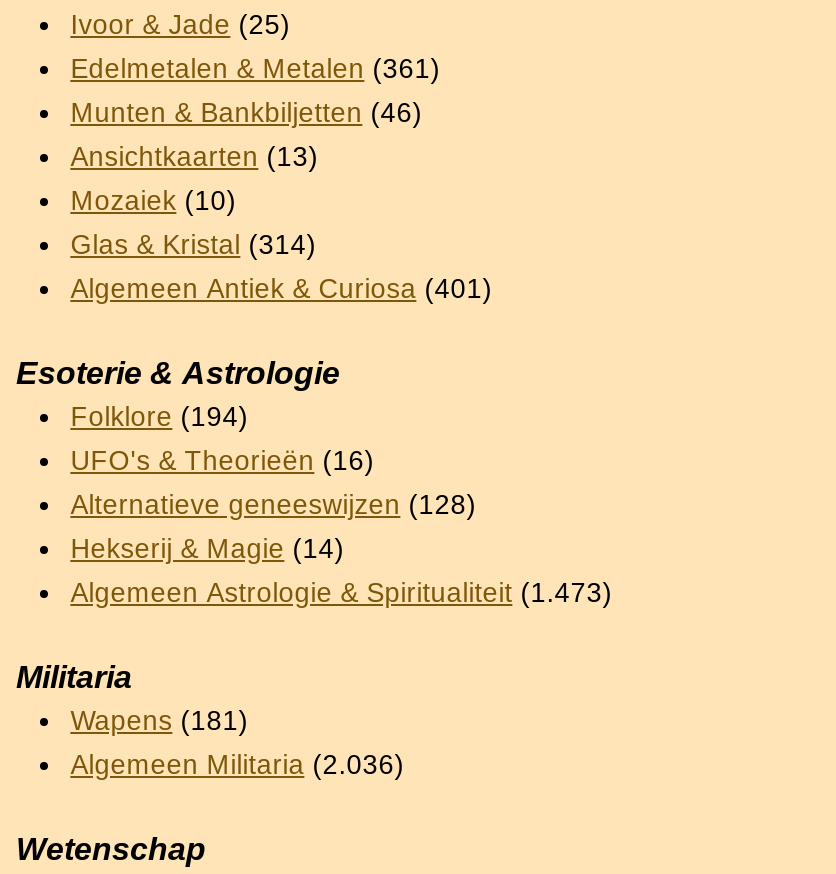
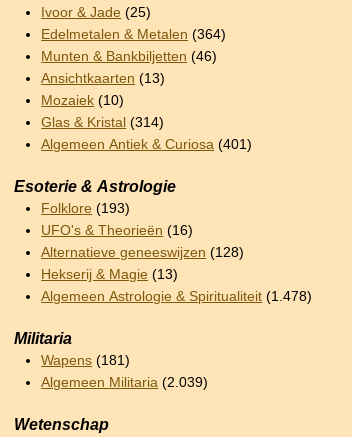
[70,53,440,83] Edelmetalen & Metalen (361) -> [41,27,226,42] Edelmetalen & Metalen (364)
[70,401,248,431] Folklore (194) -> [41,201,130,216] Folklore (193)
[70,533,344,563] Hekserij & Magie (14) -> [41,267,178,282] Hekserij & Magie (13)
[70,577,612,607] Algemeen Astrologie & Spiritualiteit (1.473) -> [41,289,312,304] Algemeen Astrologie & Spiritualiteit (1.478)
[70,749,404,779] Algemeen Militaria (2.036) -> [41,375,208,390] Algemeen Militaria (2.039)

